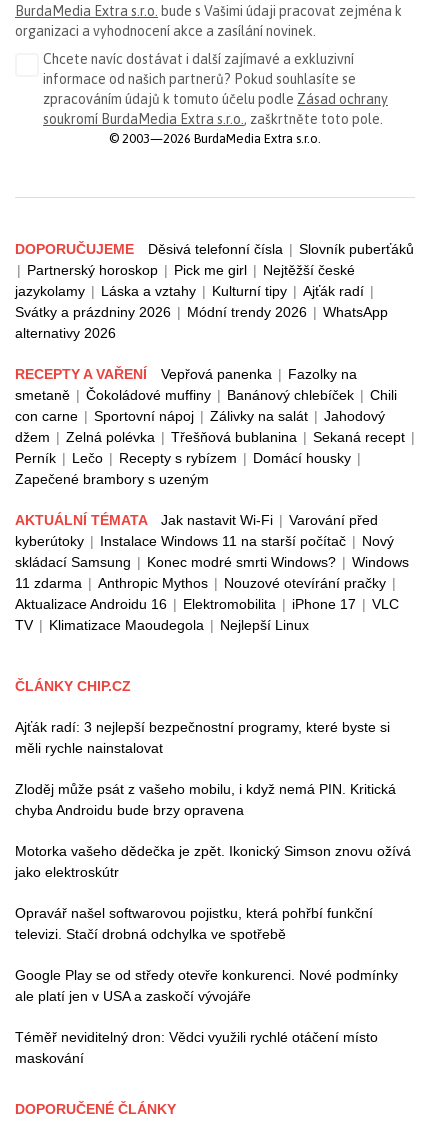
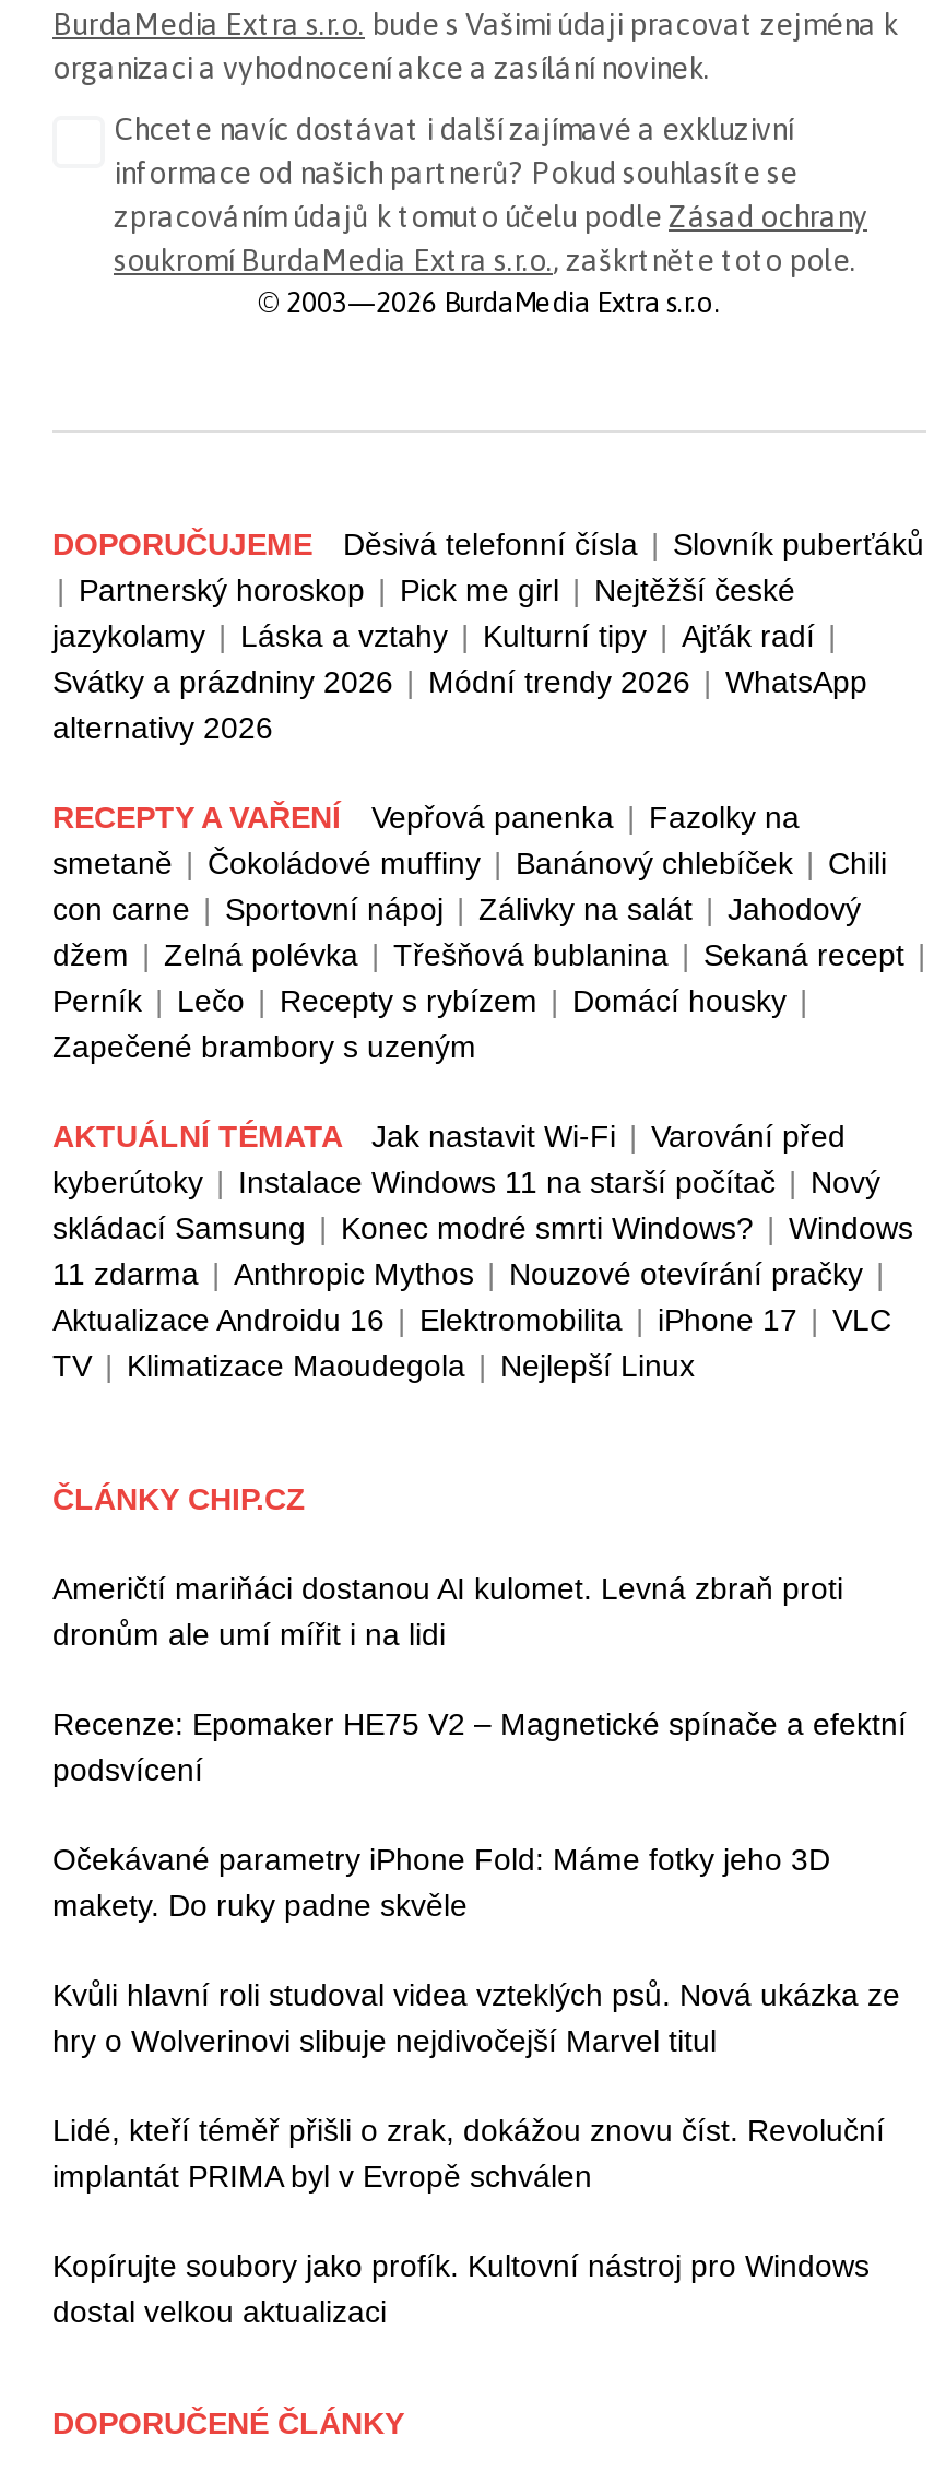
[15,719,390,756] Ajťák radí: 3 nejlepší bezpečnostní programy, které byste si | měli rychle nainstalovat -> [52,1571,843,1652] Američtí mariňáci dostanou AI kulomet. Levná zbraň proti | dronům ale umí mířit i na lidi
[15,781,396,818] Zloděj může psát z vašeho mobilu, i když nemá PIN. Kritická | chyba Androidu bude brzy opravena -> [52,1707,907,1788] Recenze: Epomaker HE75 V2 – Magnetické spínače a efektní | podsvícení
[15,843,411,880] Motorka vašeho dědečka je zpět. Ikonický Simson znovu ožívá | jako elektroskútr -> [52,1842,830,1923] Očekávané parametry iPhone Fold: Máme fotky jeho 3D | makety. Do ruky padne skvěle
[15,905,373,942] Opravář našel softwarovou pojistku, která pohřbí funkční | televizi. Stačí drobná odchylka ve spotřebě -> [52,1978,900,2059] Kvůli hlavní roli studoval videa vzteklých psů. Nová ukázka ze | hry o Wolverinovi slibuje nejdivočejší Marvel titul
[15,967,398,1004] Google Play se od středy otevře konkurenci. Nové podmínky | ale platí jen v USA a zaskočí vývojáře -> [52,2113,885,2194] Lidé, kteří téměř přišli o zrak, dokážou znovu číst. Revoluční | implantát PRIMA byl v Evropě schválen
[15,1029,378,1066] Téměř neviditelný dron: Vědci využili rychlé otáčení místo | maskování -> [52,2249,870,2329] Kopírujte soubory jako profík. Kultovní nástroj pro Windows | dostal velkou aktualizaci

